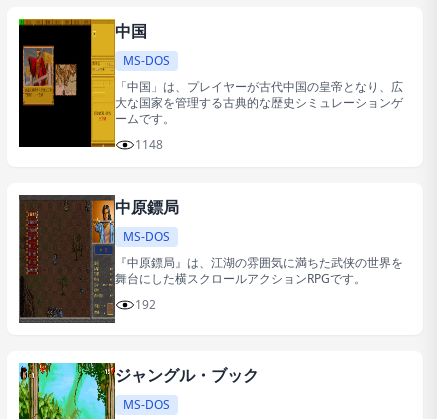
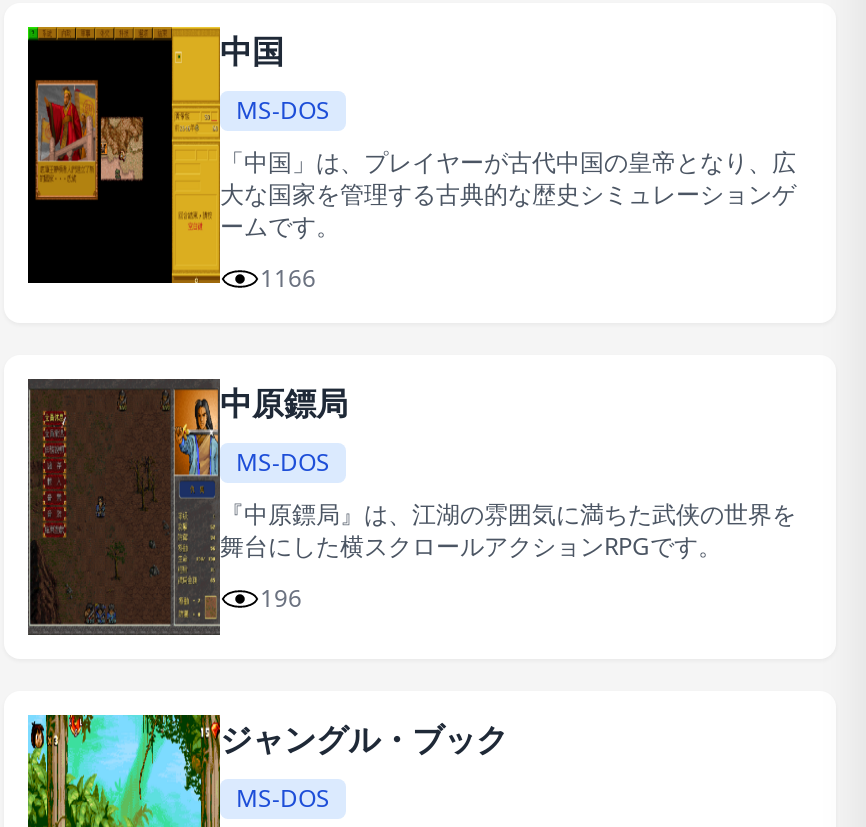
[135,136,163,153] 1148 -> [260,261,316,295] 1166
[135,296,156,313] 192 -> [260,581,302,615] 196

